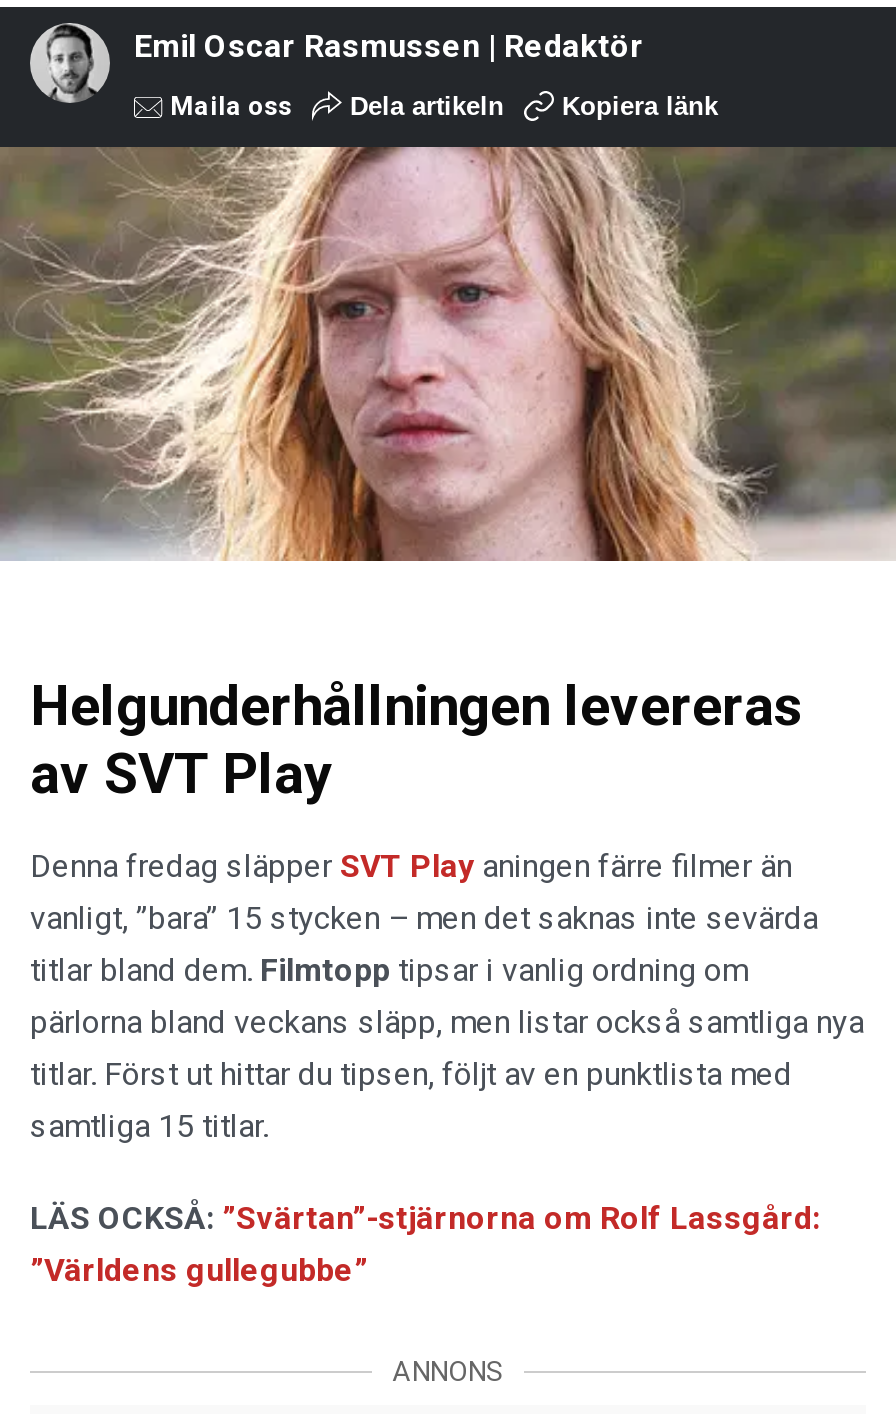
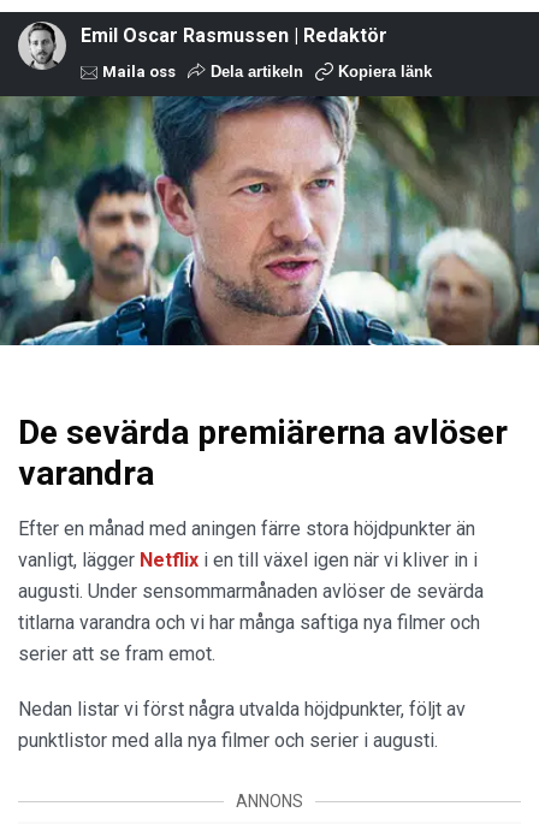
[6,145,890,563] [image] -> [4,96,535,346] [image]
[30,673,804,807] Helgunderhållningen levereras | av SVT Play -> [18,413,508,493] De sevärda premiärerna avlöser | varandra
[30,847,864,1145] Denna fredag släpper SVT Play aningen färre filmer än | vanligt, ”bara” 15 stycken – men det saknas inte sevärda | titlar bland dem. Filmtopp tipsar i vanlig ordning om | pärlorna bland veckans släpp, men listar också samtliga nya | titlar. Först ut hittar du tipsen, följt av en punktlista med | samtliga 15 titlar. -> [18,517,484,665] Efter en månad med aningen färre stora höjdpunkter än | vanligt, lägger Netflix i en till växel igen när vi kliver in i | augusti. Under sensommarmånaden avlöser de sevärda | titlarna varandra och vi har många saftiga nya filmer och | serier att se fram emot.
[30,1199,820,1289] LÄS OCKSÅ: ”Svärtan”-stjärnorna om Rolf Lassgård: | ”Världens gullegubbe” -> [18,698,466,752] Nedan listar vi först några utvalda höjdpunkter, följt av | punktlistor med alla nya filmer och serier i augusti.

